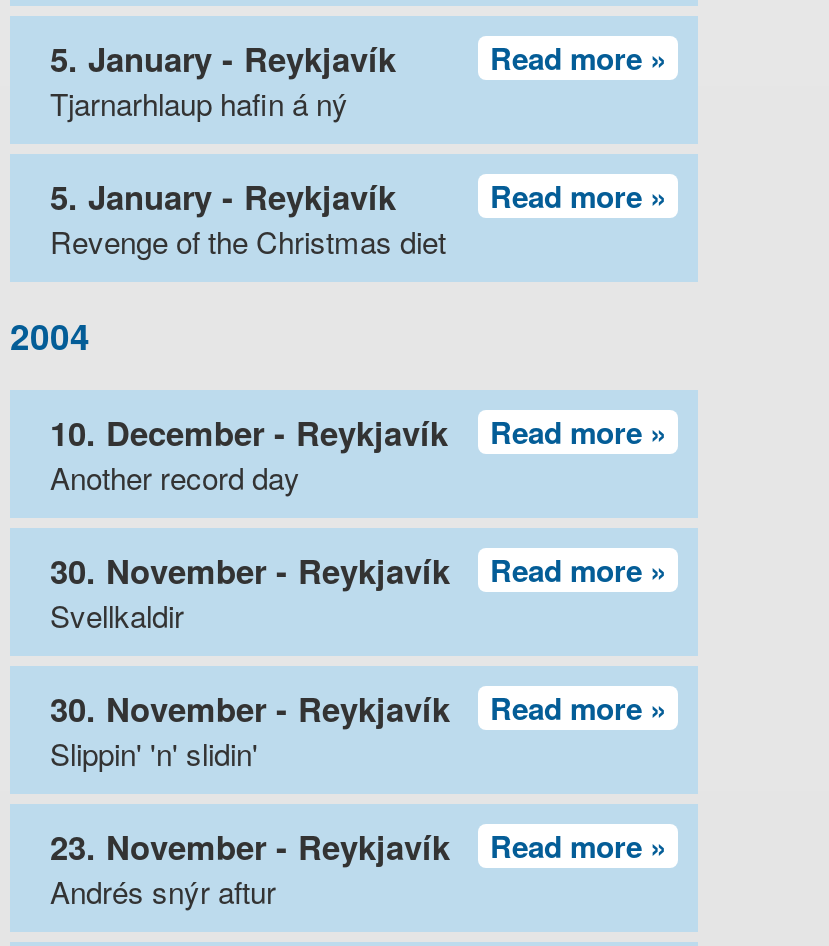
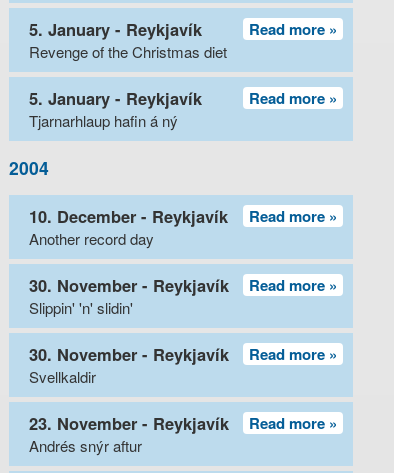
moved [50,82,348,124] -> [29,110,178,131]: Tjarnarhlaup hafin á ný
moved [50,220,446,262] -> [29,41,227,62]: Revenge of the Christmas diet
moved [50,594,184,636] -> [29,366,96,387]: Svellkaldir
moved [50,732,258,774] -> [29,297,133,318]: Slippin' 'n' slidin'

